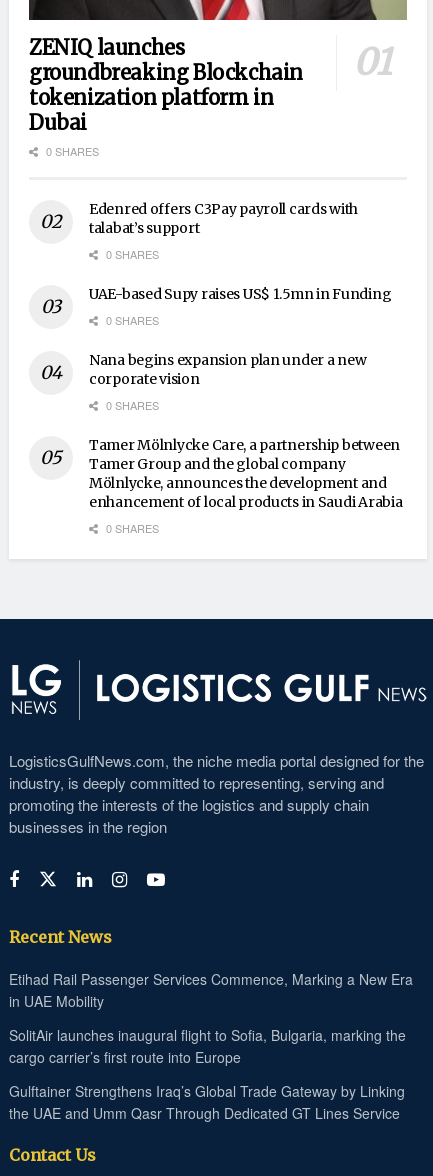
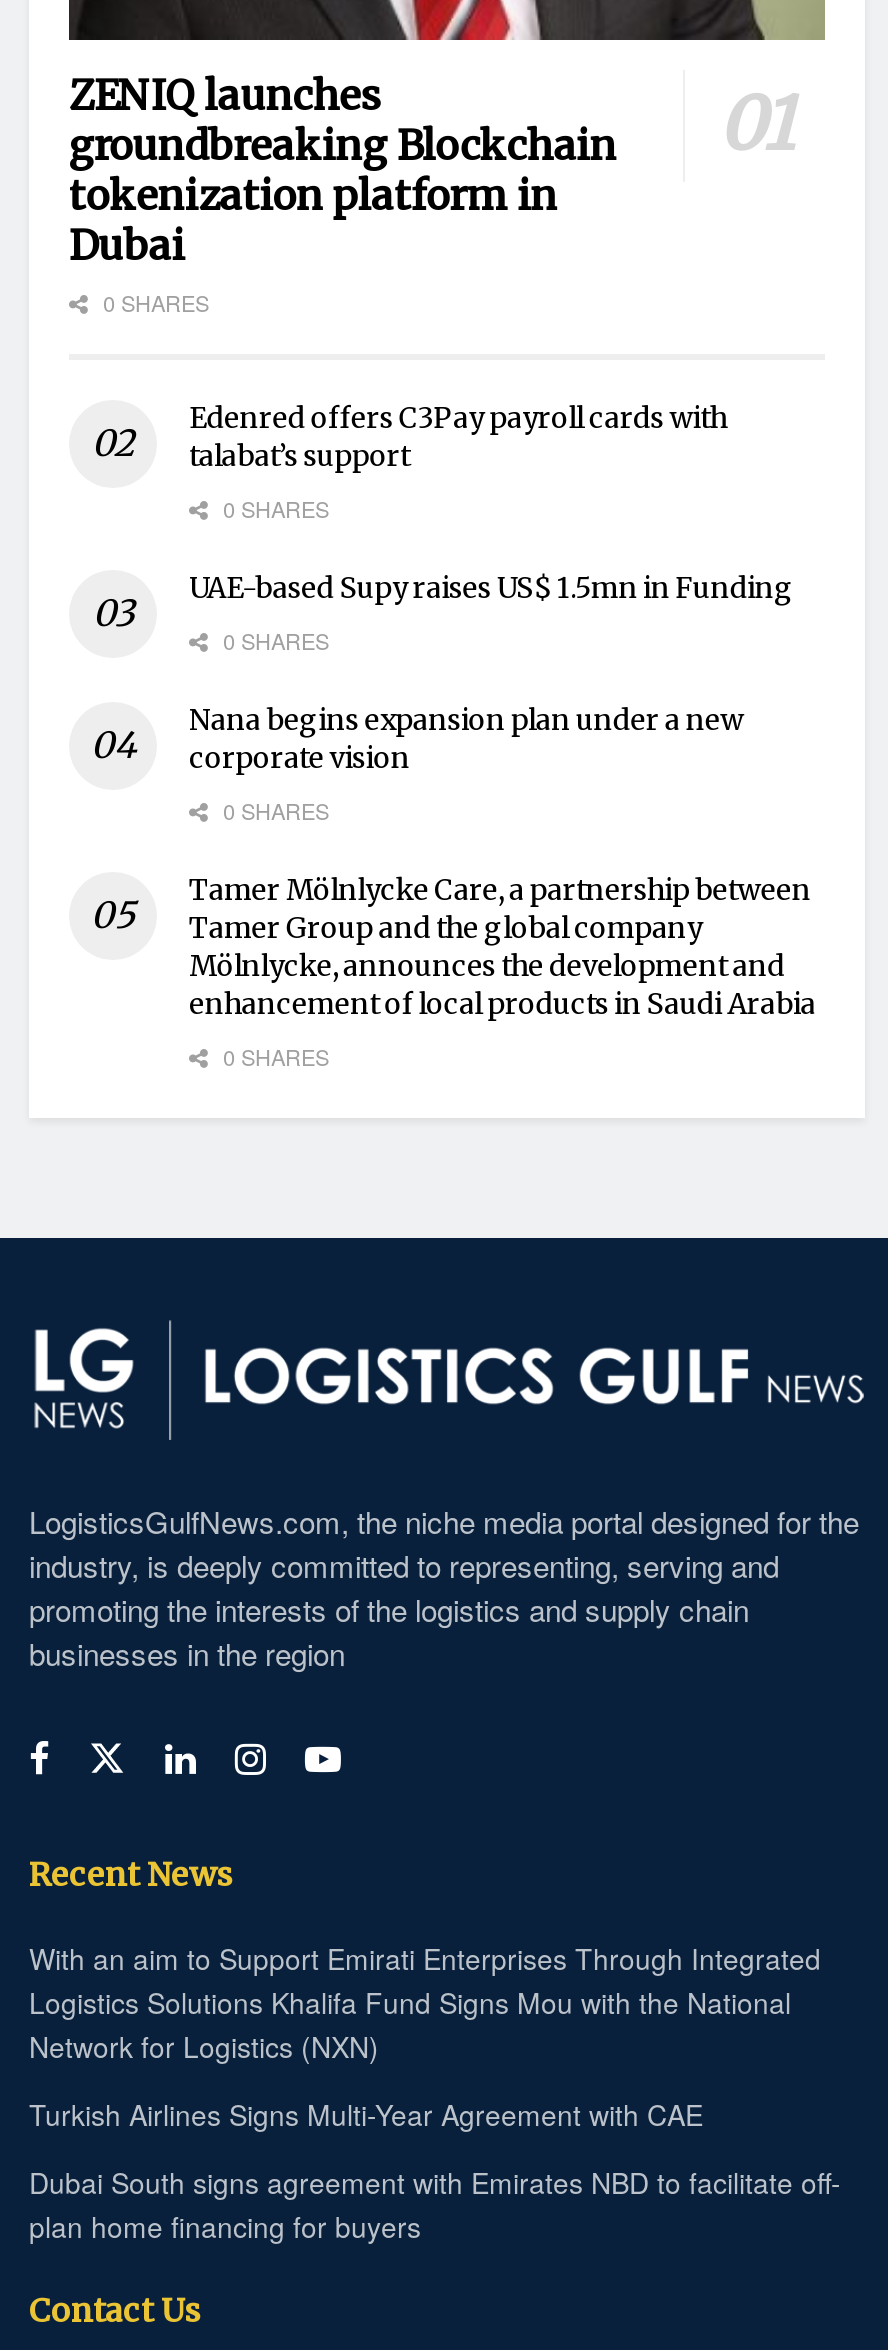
[9,969,413,1011] Etihad Rail Passenger Services Commence, Marking a New Era | in UAE Mobility -> [29,1938,821,2066] With an aim to Support Emirati Enterprises Through Integrated | Logistics Solutions Khalifa Fund Signs Mou with the National | Network for Logistics (NXN)
[9,1025,406,1067] SolitAir launches inaugural flight to Sofia, Bulgaria, marking the | cargo carrier’s first route into Europe -> [29,2094,703,2134] Turkish Airlines Signs Multi-Year Agreement with CAE
[9,1081,405,1123] Gulftainer Strengthens Iraq’s Global Trade Gateway by Linking | the UAE and Umm Qasr Through Dedicated GT Lines Service -> [29,2162,841,2246] Dubai South signs agreement with Emirates NBD to facilitate off- | plan home financing for buyers

